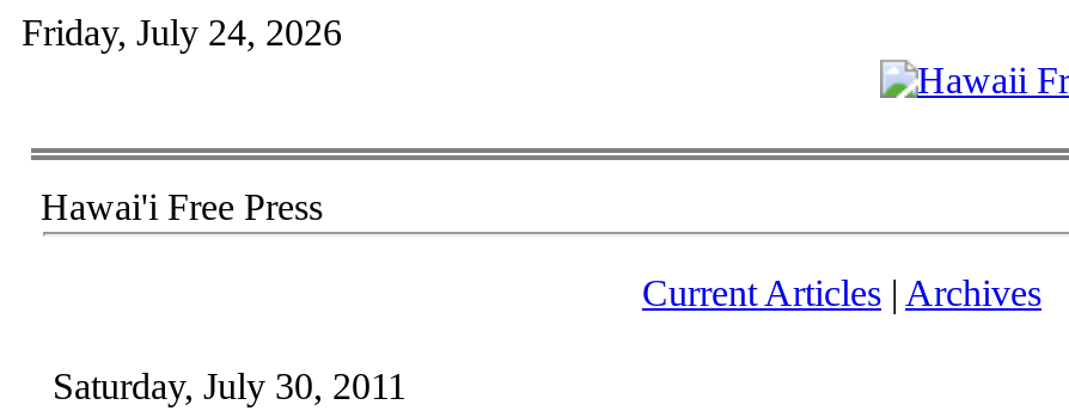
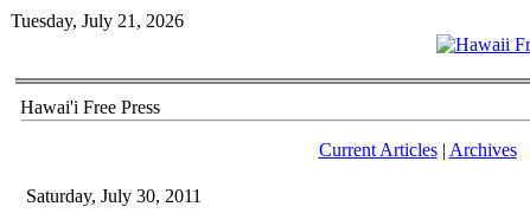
[22,12,342,53] Friday, July 24, 2026 -> [11,11,184,31] Tuesday, July 21, 2026

